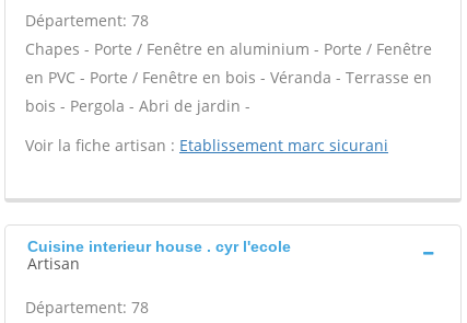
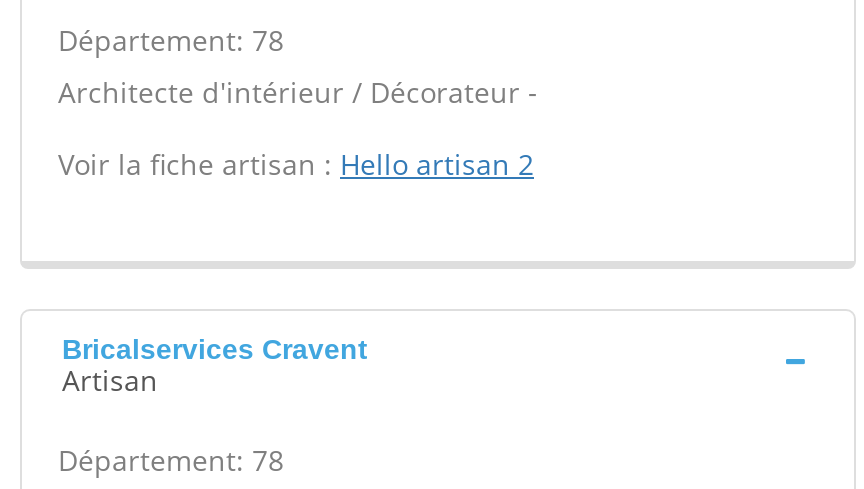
[25,38,432,116] Chapes - Porte / Fenêtre en aluminium - Porte / Fenêtre | en PVC - Porte / Fenêtre en bois - Véranda - Terrasse en | bois - Pergola - Abri de jardin - -> [58,73,538,111] Architecte d'intérieur / Décorateur -
[25,135,388,155] Voir la fiche artisan : Etablissement marc sicurani -> [58,145,534,183] Voir la fiche artisan : Hello artisan 2
[27,238,291,255] Cuisine interieur house . cyr l'ecole -> [62,333,368,365] Bricalservices Cravent

